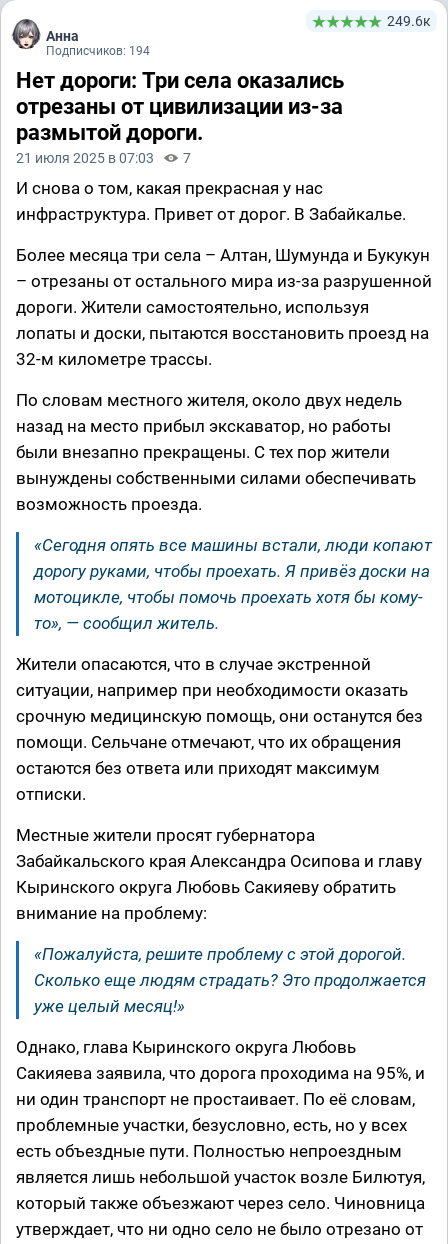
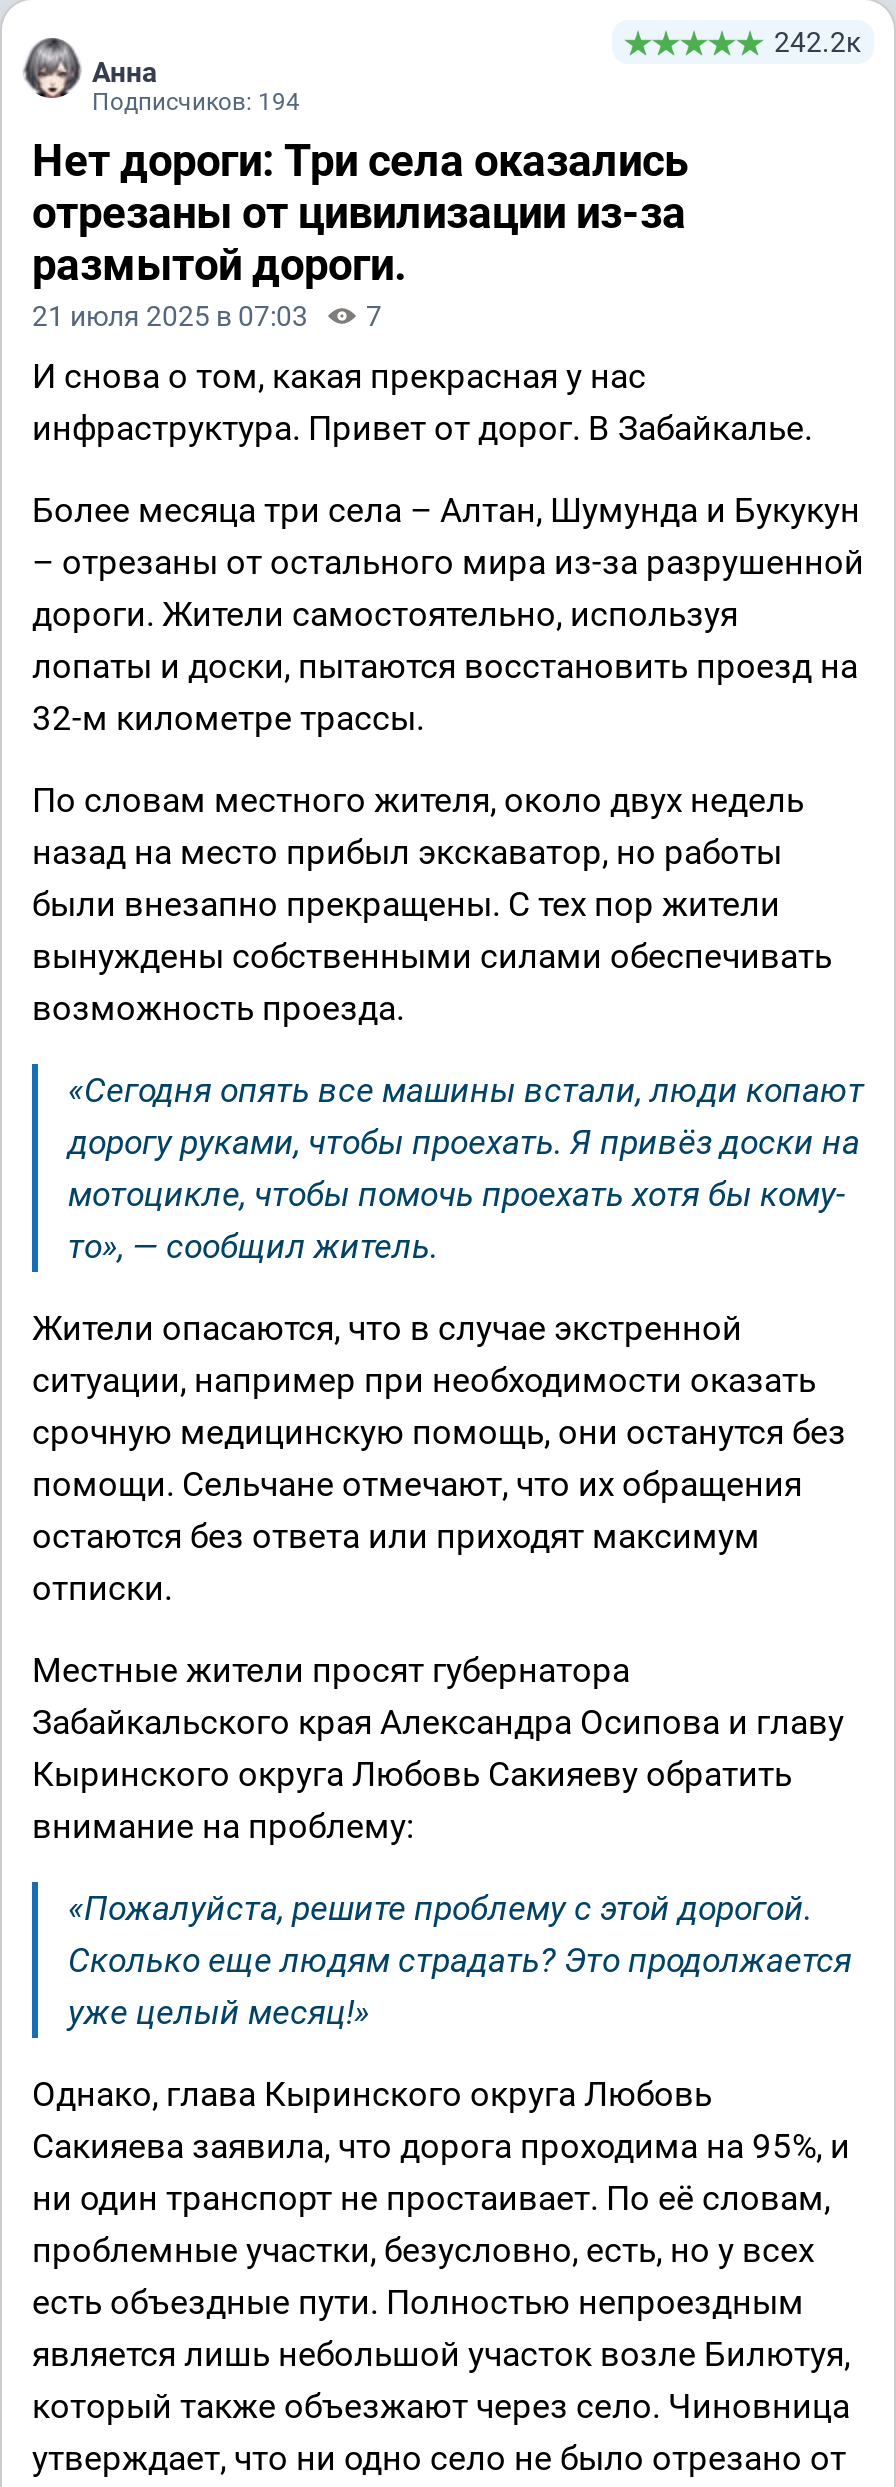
[387,13,431,29] 249.6к -> [774,26,862,58] 242.2к

